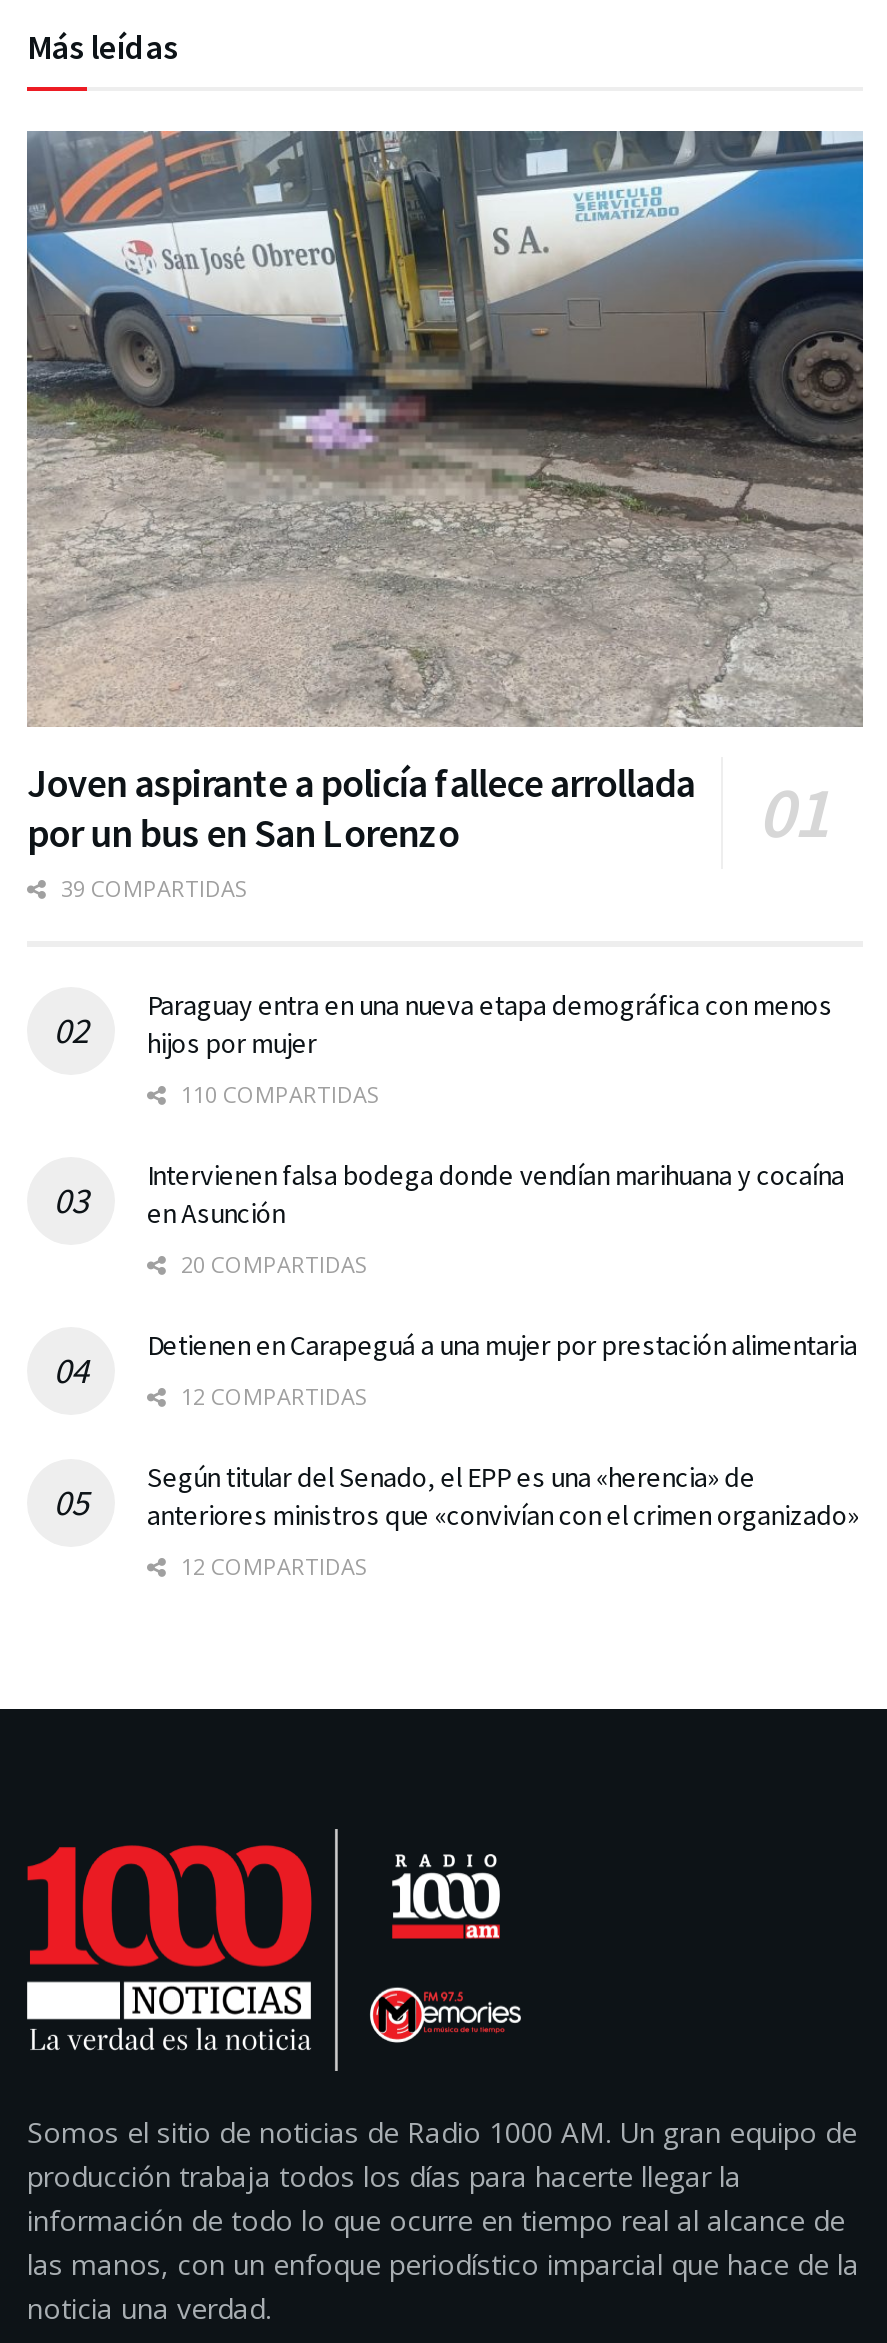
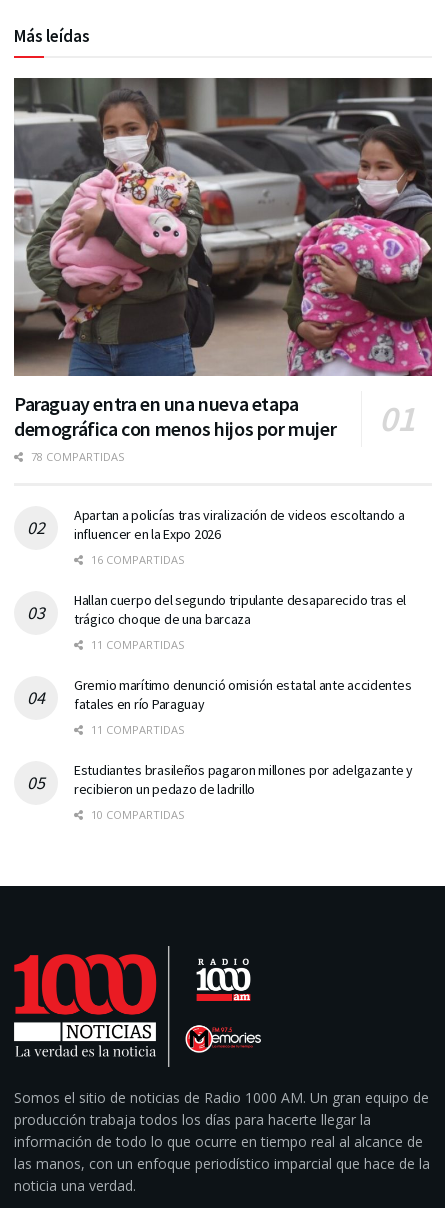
[27,129,865,904] [image] | Joven aspirante a policía fallece arrollada | por un bus en San Lorenzo | 39 COMPARTIDAS -> [14,77,433,464] [image] | Paraguay entra en una nueva etapa | demográfica con menos hijos por mujer | 78 COMPARTIDAS
[147,988,832,1062] Paraguay entra en una nueva etapa demográfica con menos | hijos por mujer -> [74,506,404,543] Apartan a policías tras viralización de videos escoltando a | influencer en la Expo 2026
[175,1080,379,1110] 110 COMPARTIDAS -> [88,552,184,567] 16 COMPARTIDAS
[147,1158,845,1232] Intervienen falsa bodega donde vendían marihuana y cocaína | en Asunción -> [74,591,406,628] Hallan cuerpo del segundo tripulante desaparecido tras el | trágico choque de una barcaza
[175,1250,367,1280] 20 COMPARTIDAS -> [88,637,184,652] 11 COMPARTIDAS
[147,1328,857,1364] Detienen en Carapeguá a una mujer por prestación alimentaria -> [74,676,411,713] Gremio marítimo denunció omisión estatal ante accidentes | fatales en río Paraguay
[175,1382,367,1412] 12 COMPARTIDAS -> [88,722,184,737] 11 COMPARTIDAS
[147,1460,859,1534] Según titular del Senado, el EPP es una «herencia» de | anteriores ministros que «convivían con el crimen organizado» -> [74,761,413,798] Estudiantes brasileños pagaron millones por adelgazante y | recibieron un pedazo de ladrillo
[175,1552,367,1582] 12 COMPARTIDAS -> [88,807,184,822] 10 COMPARTIDAS

